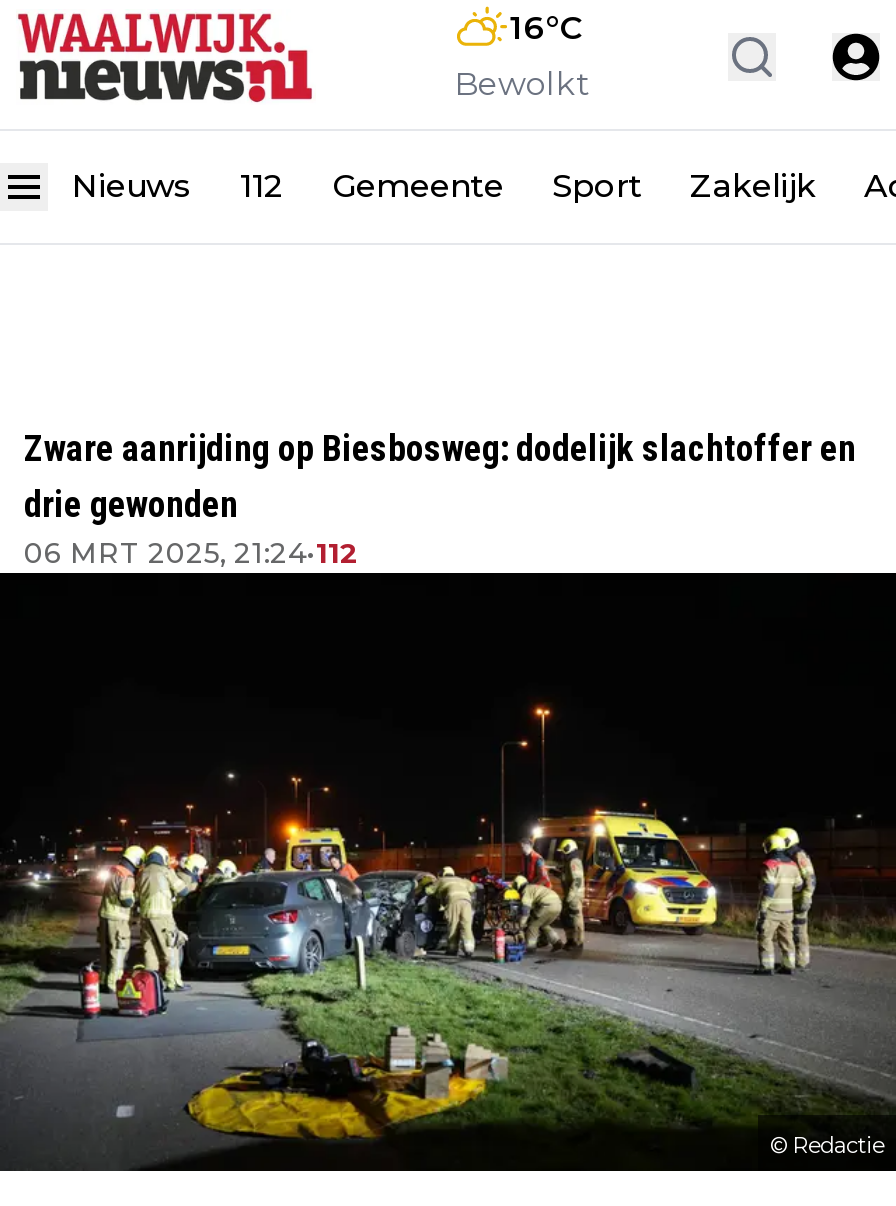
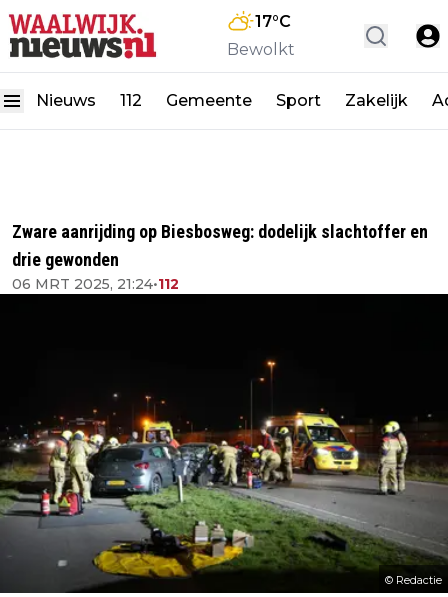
[510,9,584,47] 16°C -> [255,12,291,31] 17°C

